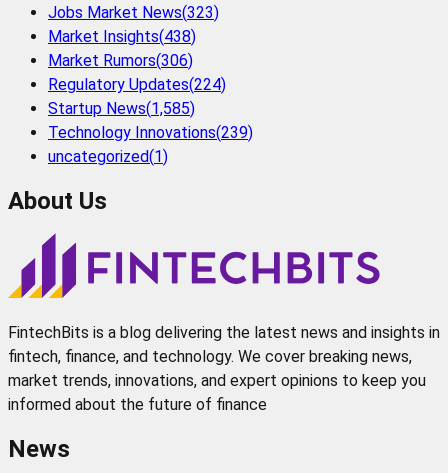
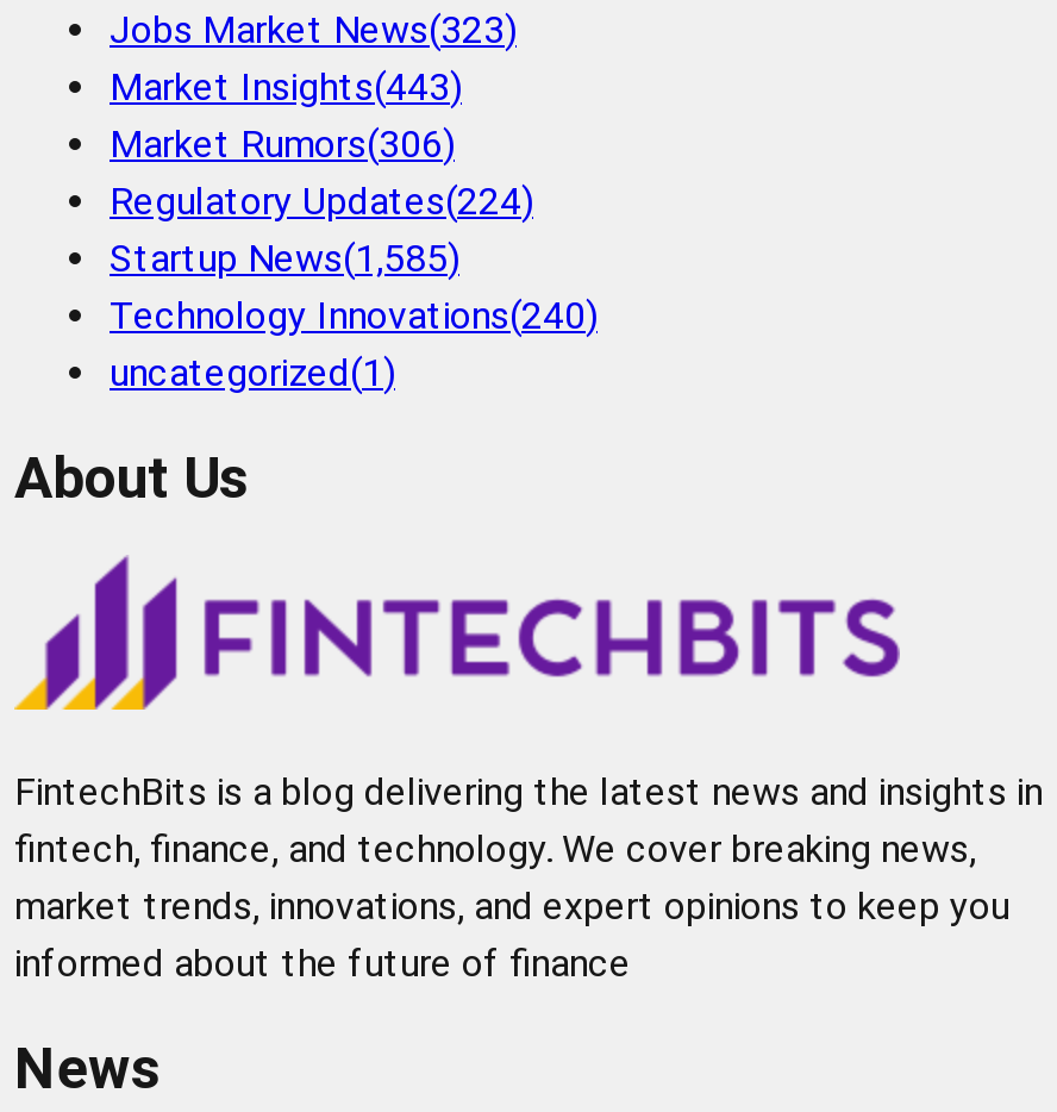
[48,27,196,46] Market Insights(438) -> [110,64,462,109] Market Insights(443)
[48,123,253,142] Technology Innovations(239) -> [110,292,598,338] Technology Innovations(240)

